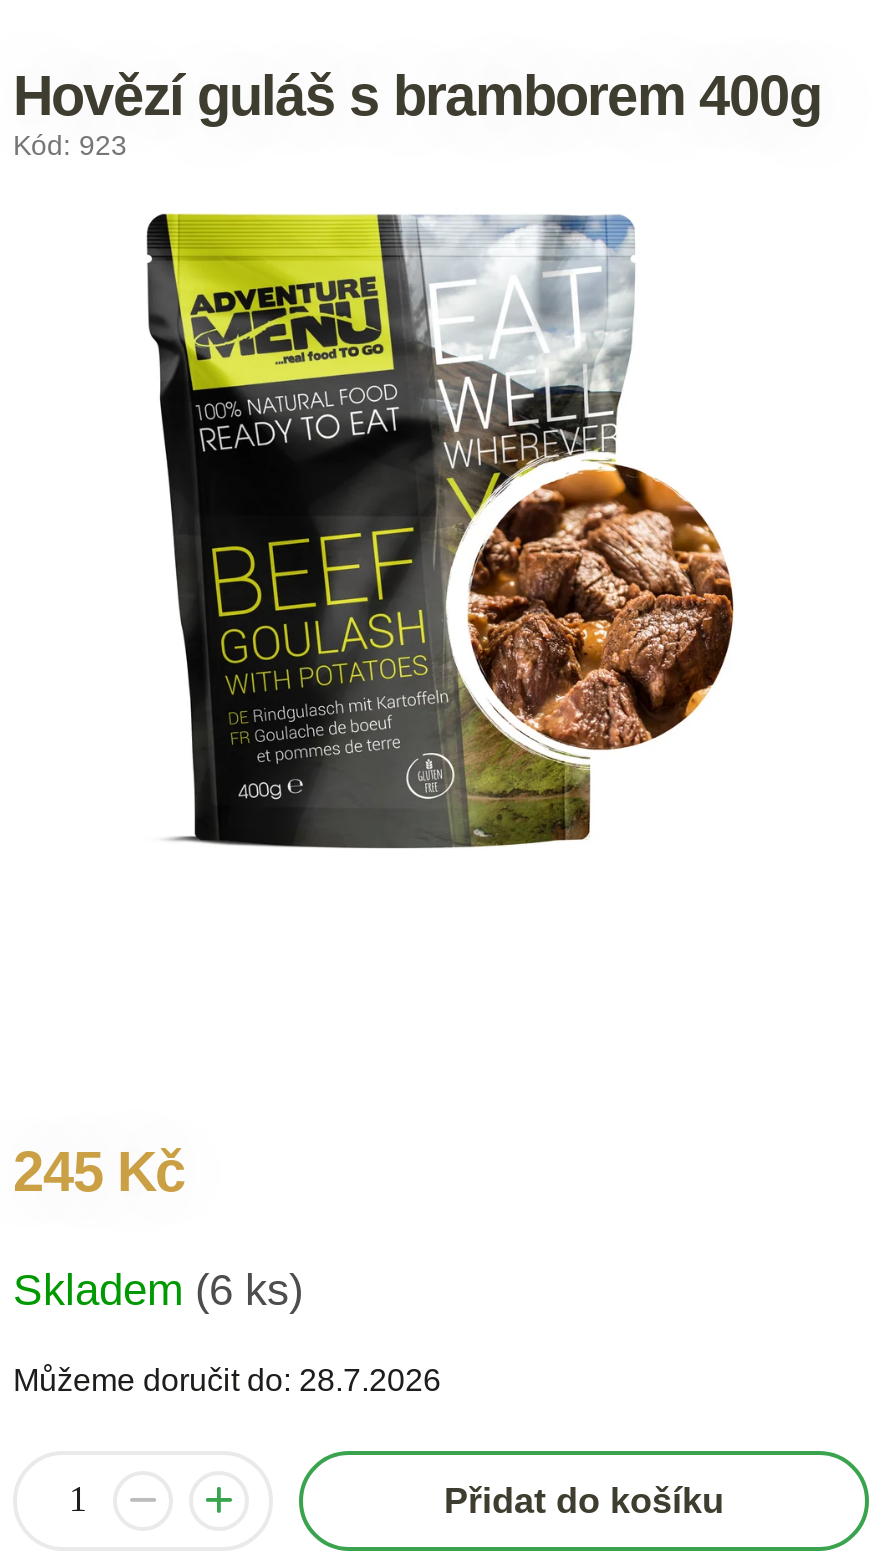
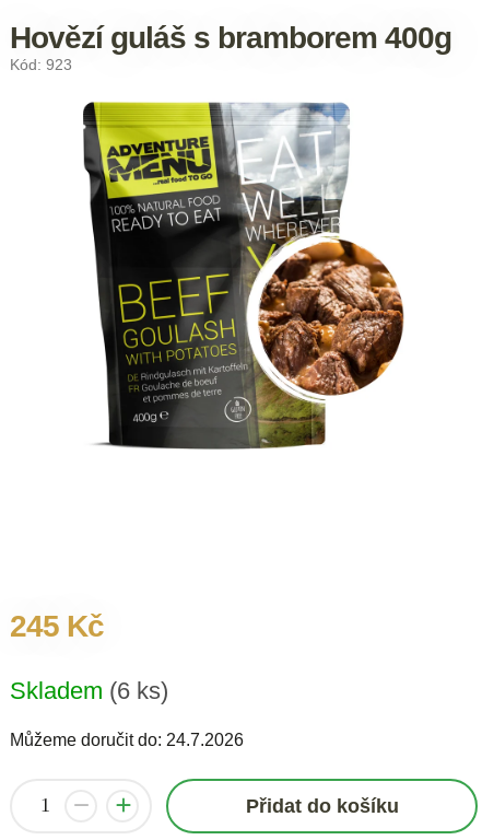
[13,1363,441,1397] Můžeme doručit do: 28.7.2026 -> [10,731,244,749] Můžeme doručit do: 24.7.2026

